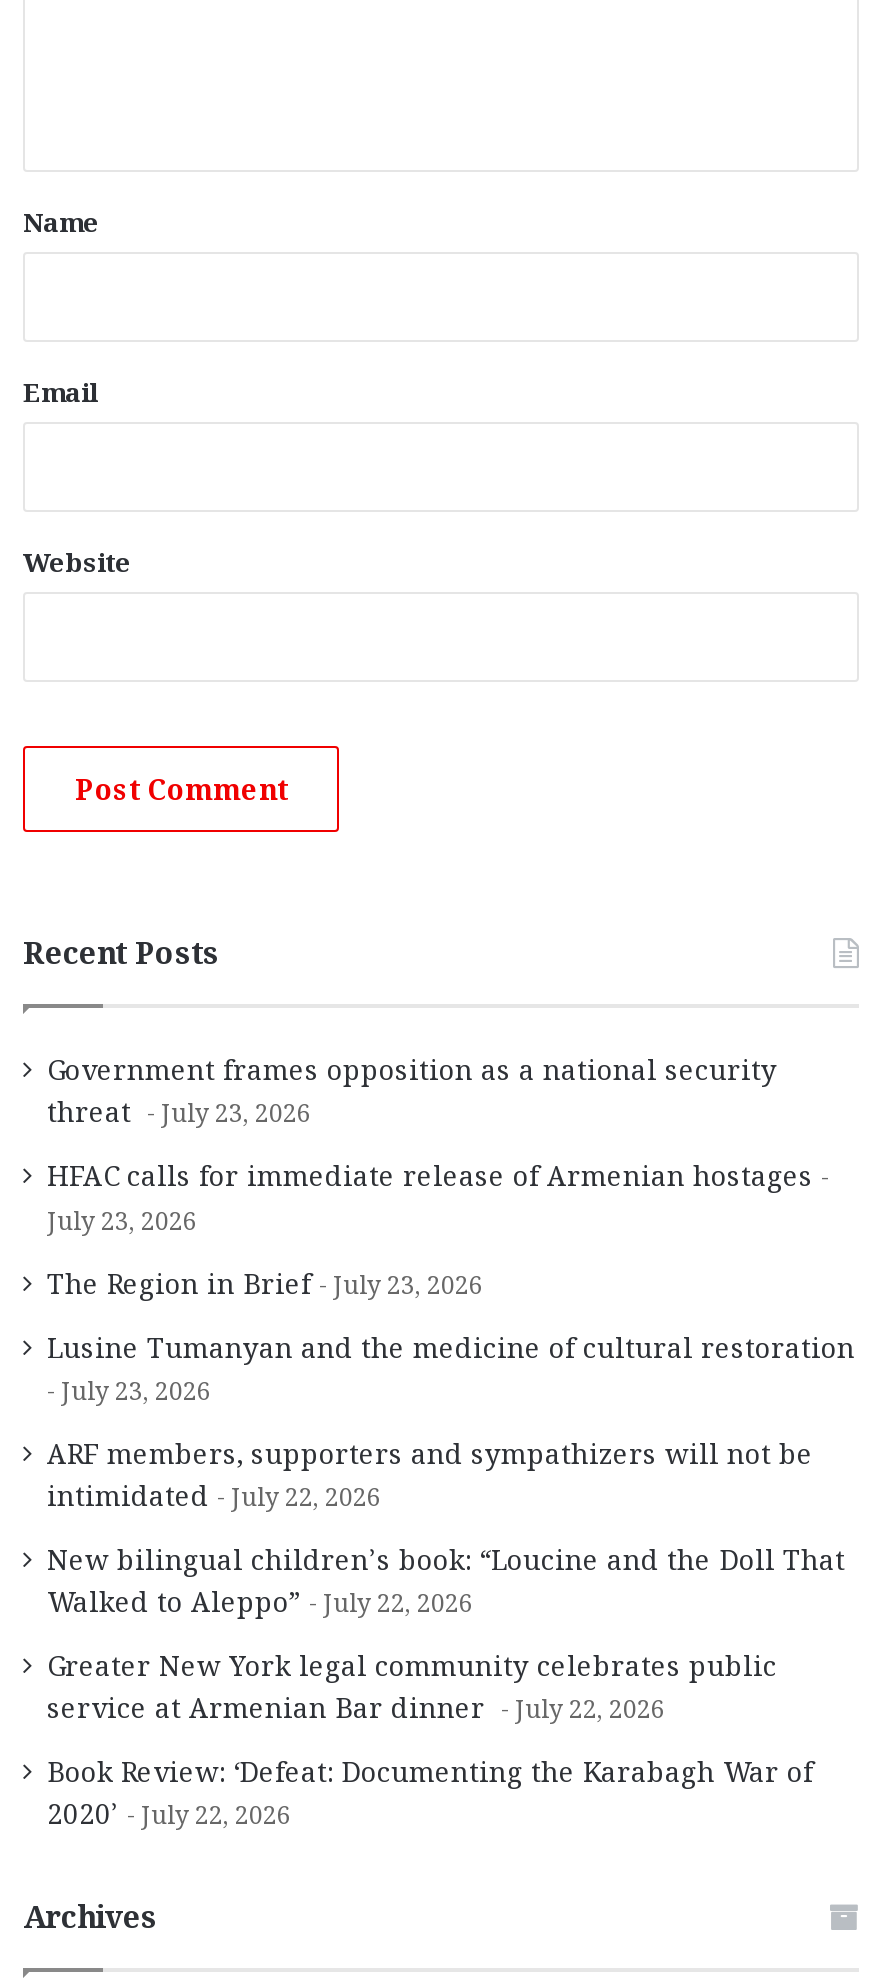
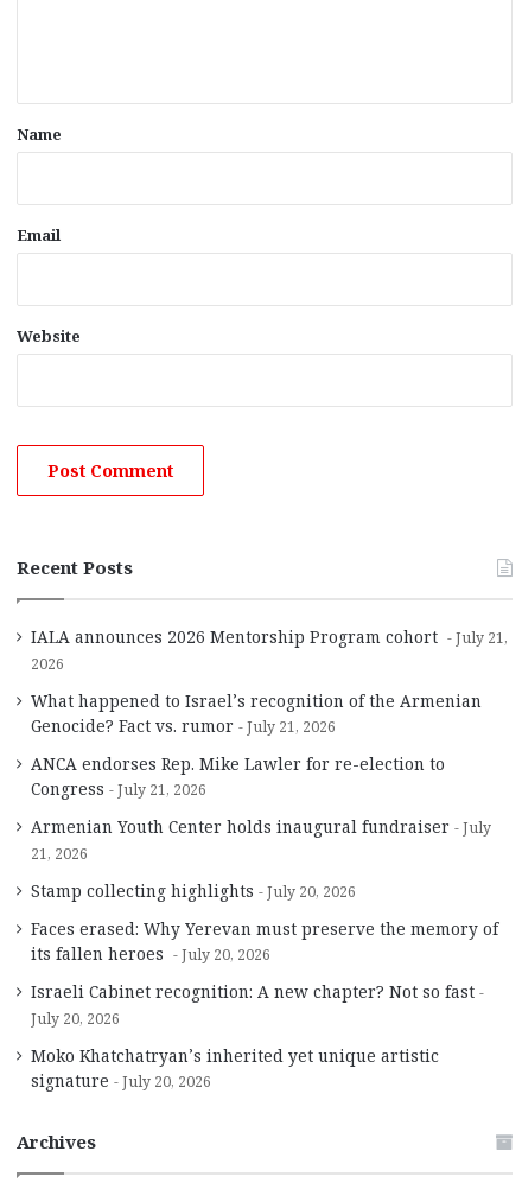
[47,1050,777,1130] Government frames opposition as a national security | threat | July 23, 2026 -> [31,625,508,674] IALA announces 2026 Mentorship Program cohort | July 21, | 2026
[47,1156,813,1238] HFAC calls for immediate release of Armenian hostages | July 23, 2026 -> [31,689,482,737] What happened to Israel’s recognition of the Armenian | Genocide? Fact vs. rumor | July 21, 2026
[47,1264,483,1302] The Region in Brief | July 23, 2026 -> [31,752,445,800] ANCA endorses Rep. Mike Lawler for re-election to | Congress | July 21, 2026
[47,1328,855,1408] Lusine Tumanyan and the medicine of cultural restoration | July 23, 2026 -> [31,815,491,864] Armenian Youth Center holds inaugural fundraiser | July | 21, 2026
[47,1434,813,1514] ARF members, supporters and sympathizers will not be | intimidated | July 22, 2026 -> [31,879,356,902] Stamp collecting highlights | July 20, 2026
[47,1540,845,1620] New bilingual children’s book: “Loucine and the Doll That | Walked to Aleppo” | July 22, 2026 -> [31,917,498,965] Faces erased: Why Yerevan must preserve the memory of | its fallen heroes | July 20, 2026
[47,1646,777,1726] Greater New York legal community celebrates public | service at Armenian Bar dinner | July 22, 2026 -> [31,980,475,1029] Israeli Cabinet recognition: A new chapter? Not so fast | July 20, 2026
[47,1752,813,1832] Book Review: ‘Defeat: Documenting the Karabagh War of | 2020’ | July 22, 2026 -> [31,1044,439,1092] Moko Khatchatryan’s inherited yet unique artistic | signature | July 20, 2026

